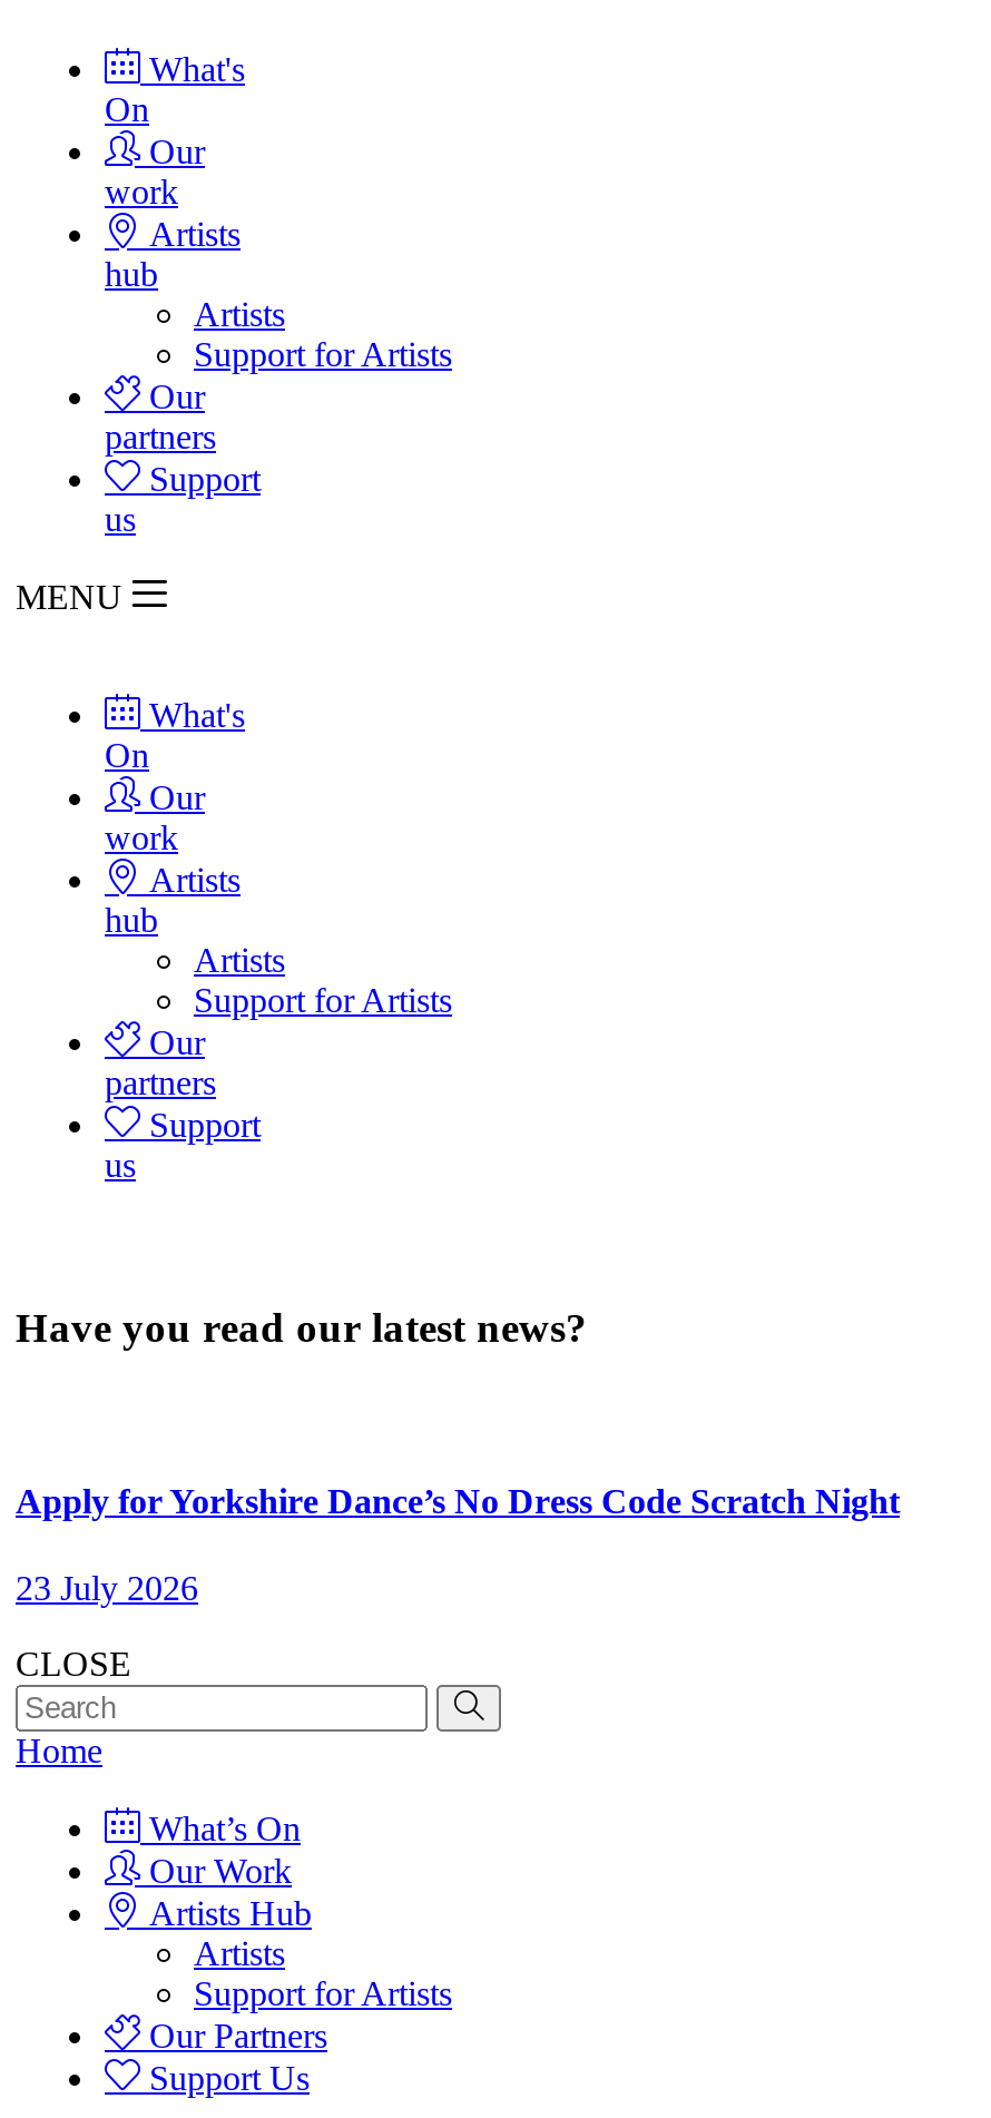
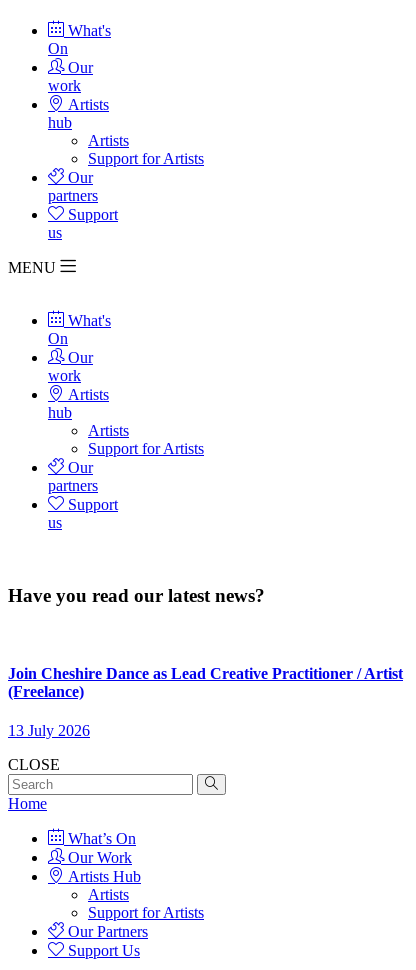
[16,1481,900,1519] Apply for Yorkshire Dance’s No Dress Code Scratch Night -> [8,665,403,700] Join Cheshire Dance as Lead Creative Practitioner / Artist | (Freelance)
[16,1569,198,1607] 23 July 2026 -> [8,722,90,739] 13 July 2026

